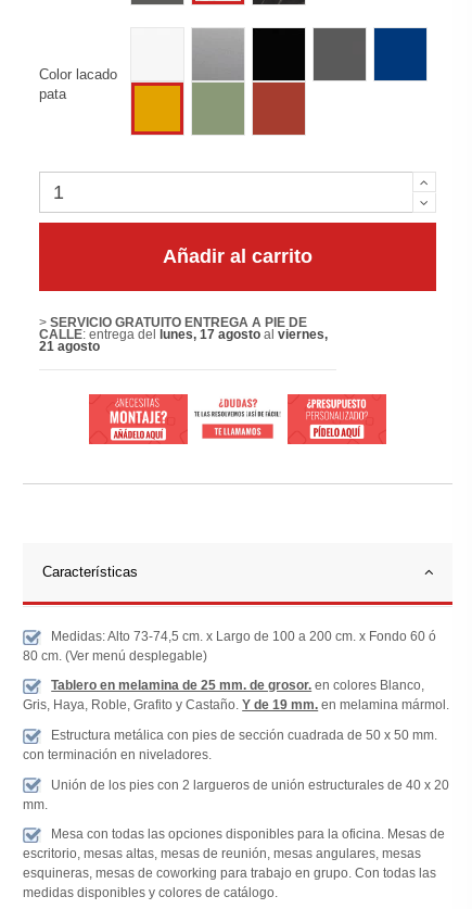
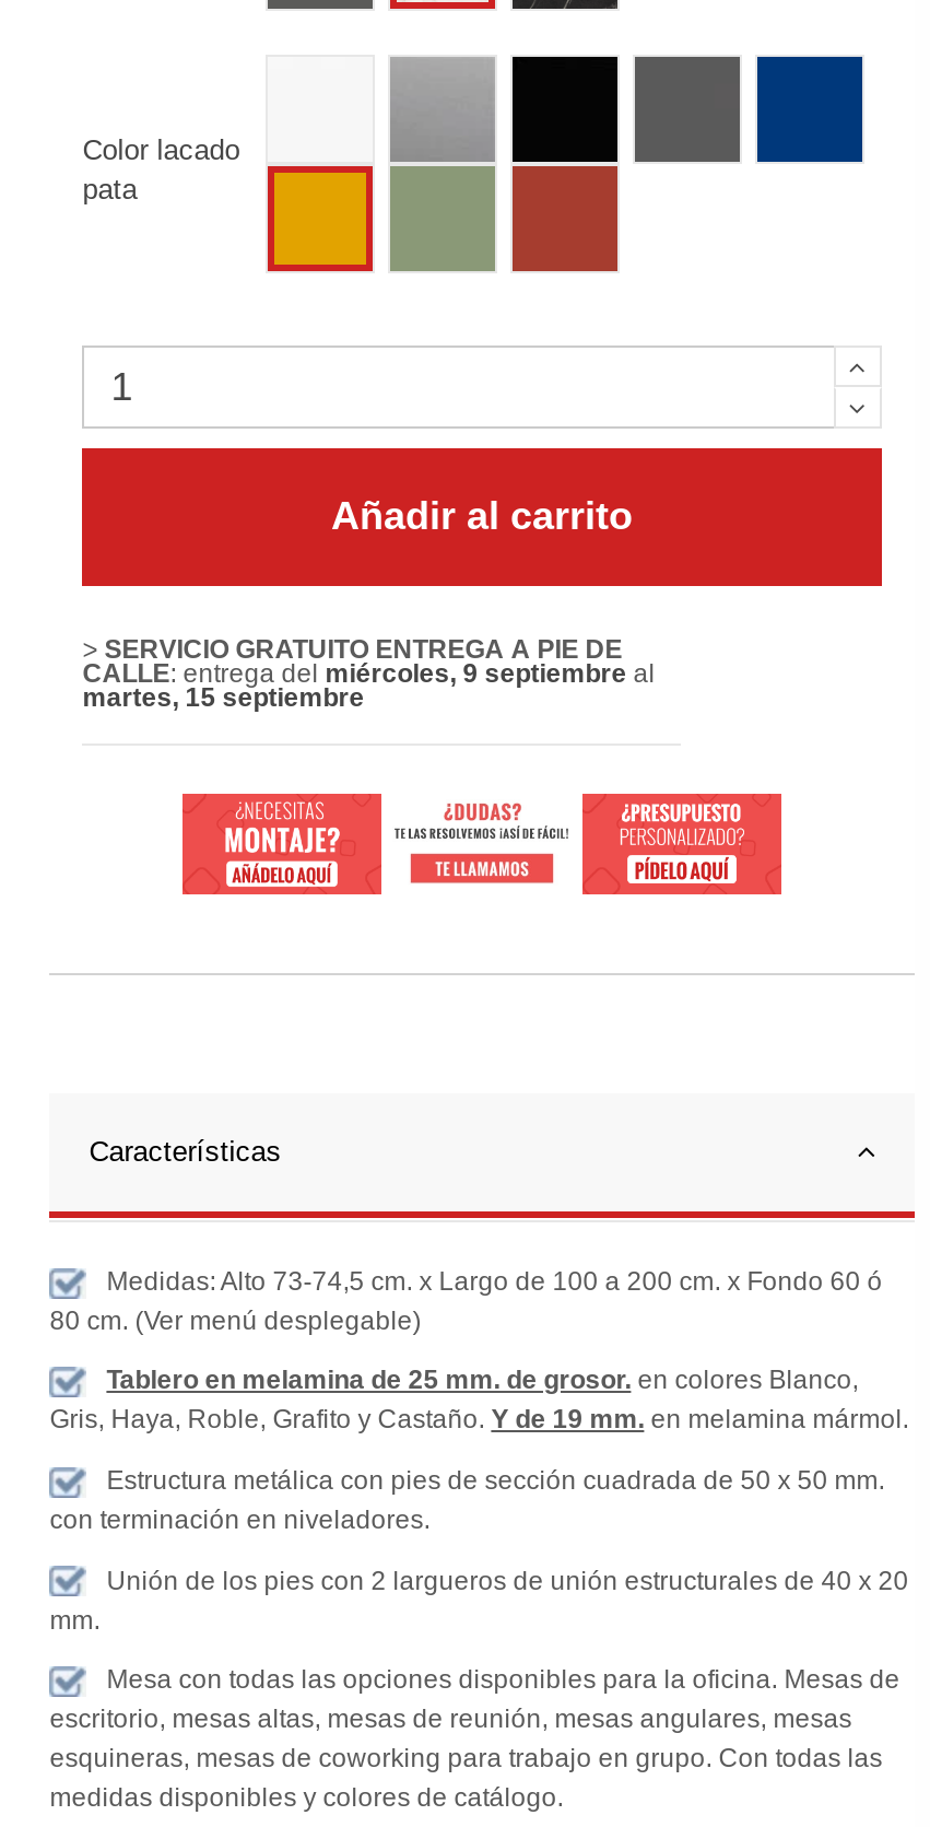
[39,327,328,355] CALLE: entrega del lunes, 17 agosto alviernes, | 21 agosto -> [82,659,655,714] CALLE: entrega del miércoles, 9 septiembre al | martes, 15 septiembre

